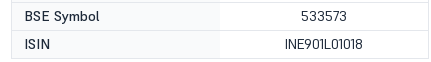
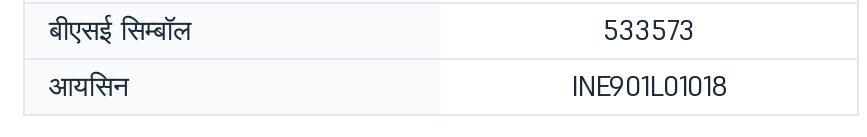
[24,7,100,25] BSE Symbol -> [49,12,191,48] बीएसई सिम्बॉल
[24,35,50,53] ISIN -> [49,68,129,104] आयसिन

